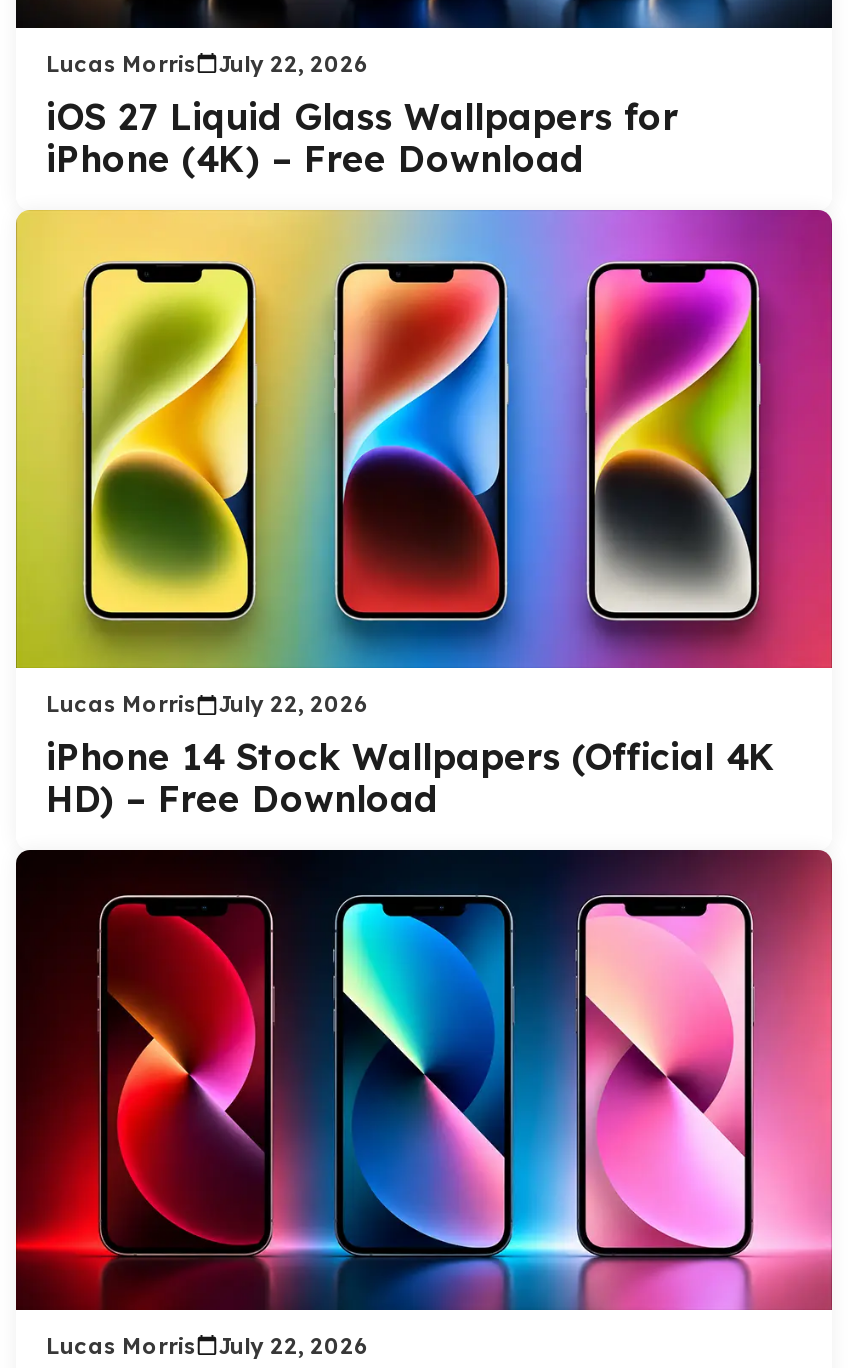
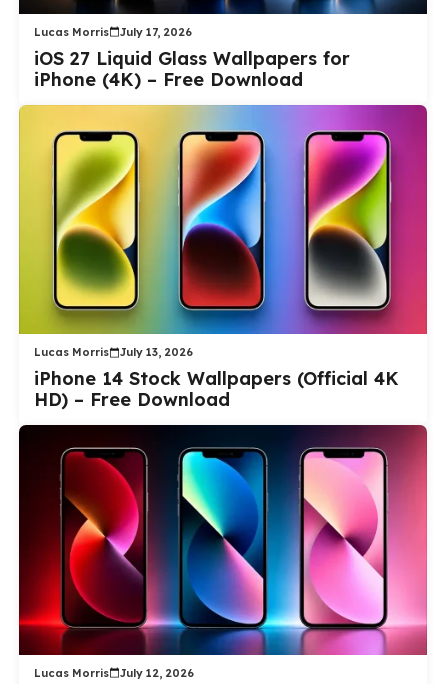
[46,49,368,77] Lucas Morris July 22, 2026 -> [34,24,192,38] Lucas Morris July 17, 2026
[46,690,368,718] Lucas Morris July 22, 2026 -> [34,345,193,359] Lucas Morris July 13, 2026
[46,1331,368,1359] Lucas Morris July 22, 2026 -> [34,665,194,679] Lucas Morris July 12, 2026

